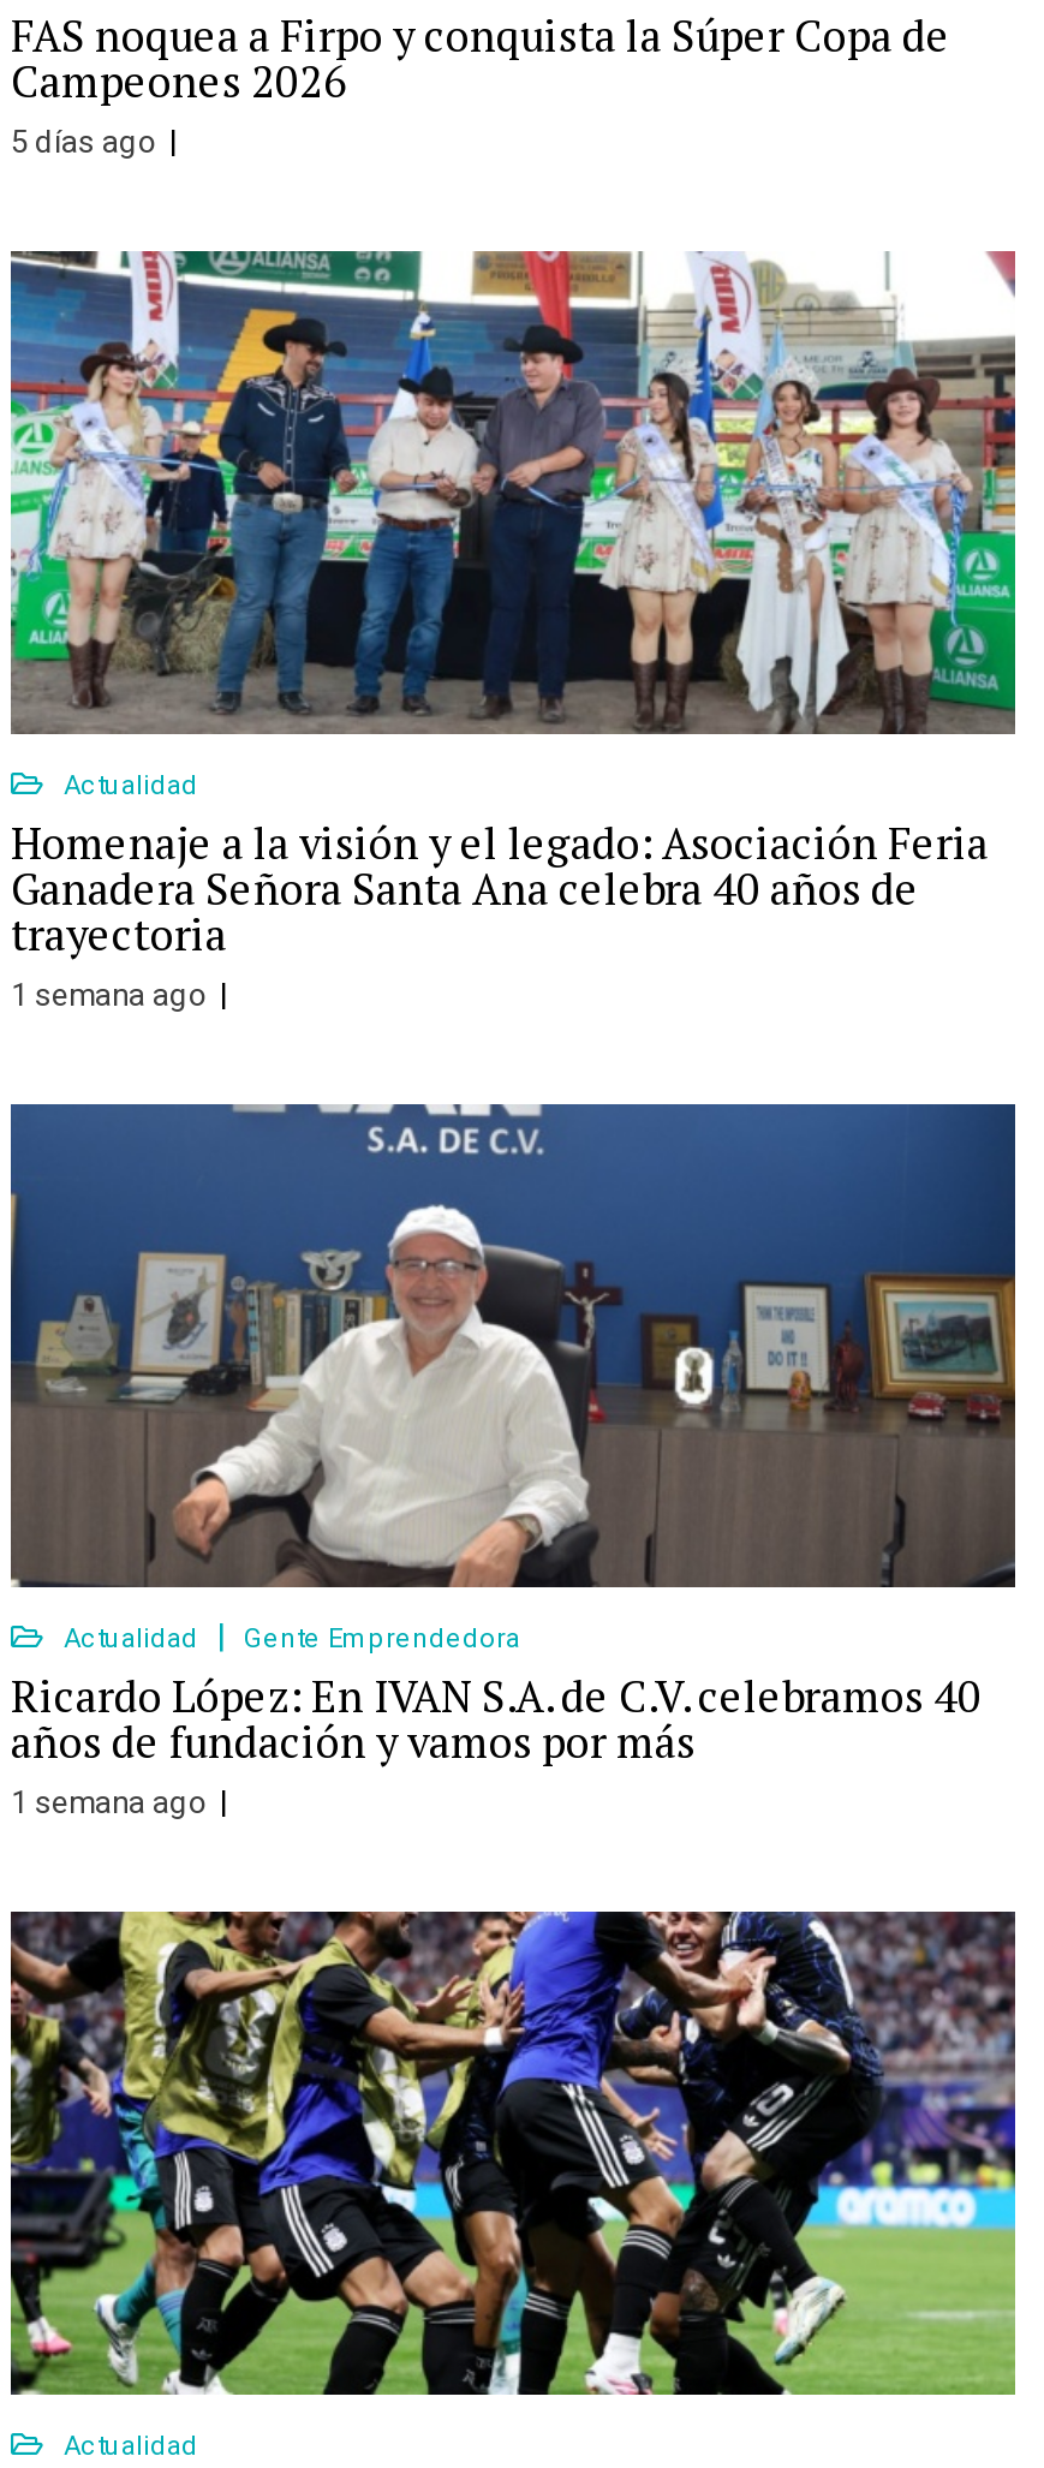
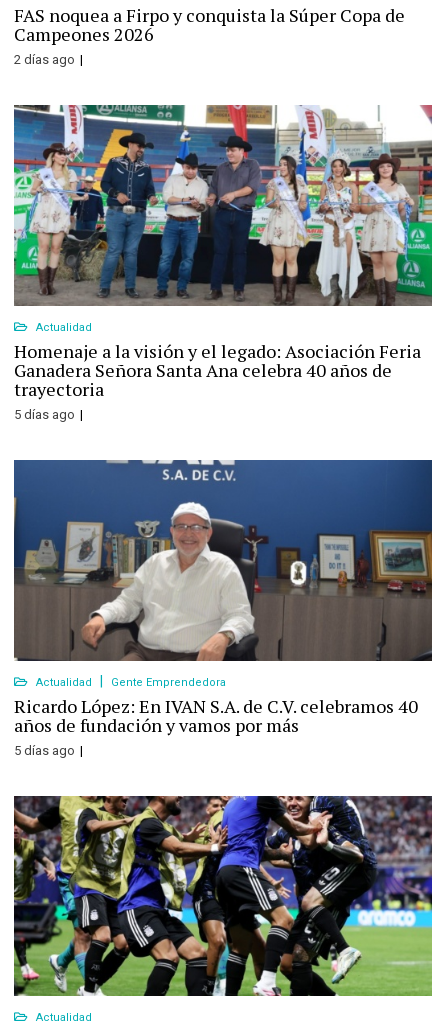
[11,124,157,160] 5 días ago -> [14,52,75,67] 2 días ago
[11,977,208,1013] 1 semana ago -> [14,407,75,422] 5 días ago
[11,1784,208,1820] 1 semana ago -> [14,742,75,757] 5 días ago

